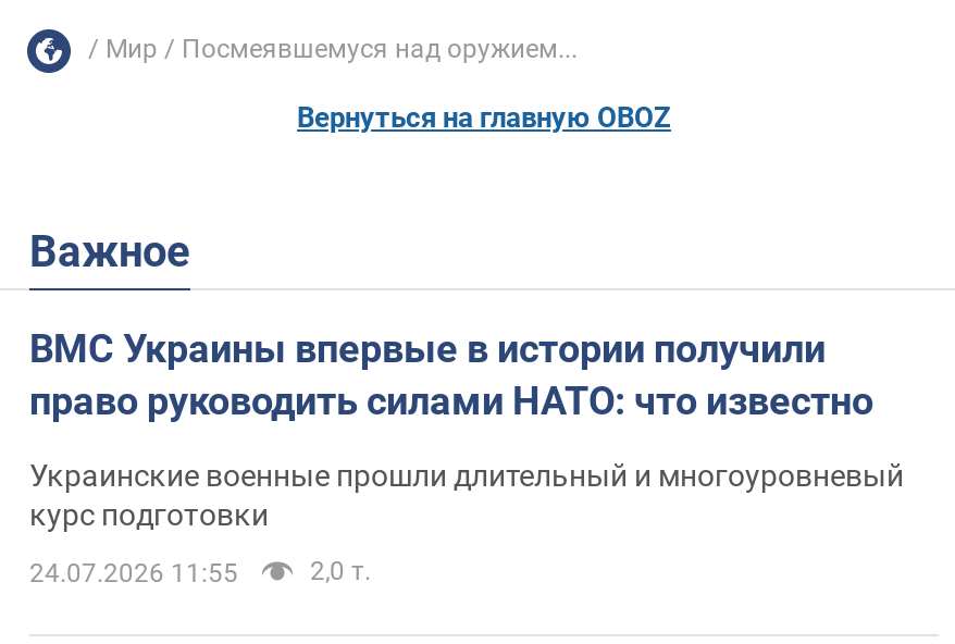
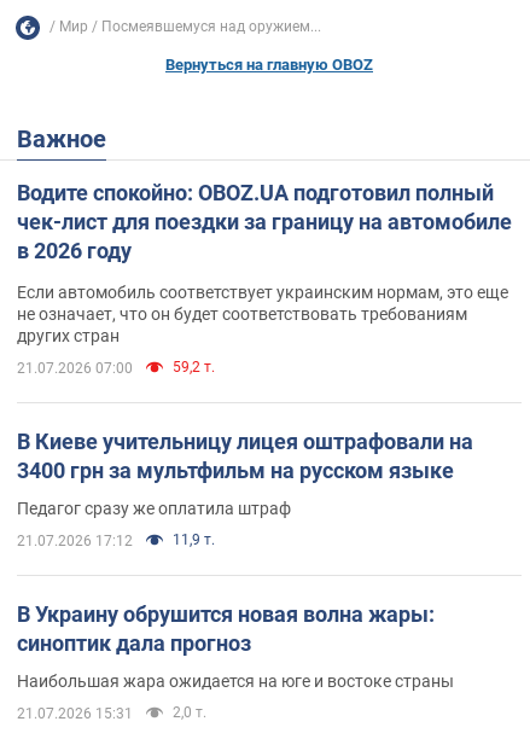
[29,325,904,588] ВМС Украины впервые в истории получили | право руководить силами НАТО: что известно | Украинские военные прошли длительный и многоуровневый | курс подготовки | 24.07.2026 11:55 -> [17,180,512,722] Водите спокойно: OBOZ.UA подготовил полный | чек-лист для поездки за границу на автомобиле | в 2026 году | Если автомобиль соответствует украинским нормам, это еще | не означает, что он будет соответствовать требованиям | других стран | 21.07.2026 07:00 | 59,2 т. | В Киеве учительницу лицея оштрафовали на | 3400 грн за мультфильм на русском языке | Педагог сразу же оплатила штраф | 21.07.2026 17:12 | 11,9 т. | В Украину обрушится новая волна жары: | синоптик дала прогноз | Наибольшая жара ожидается на юге и востоке страны | 21.07.2026 15:31

